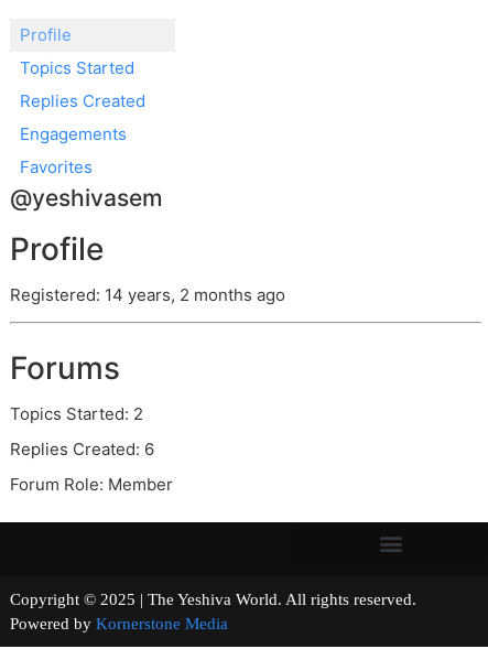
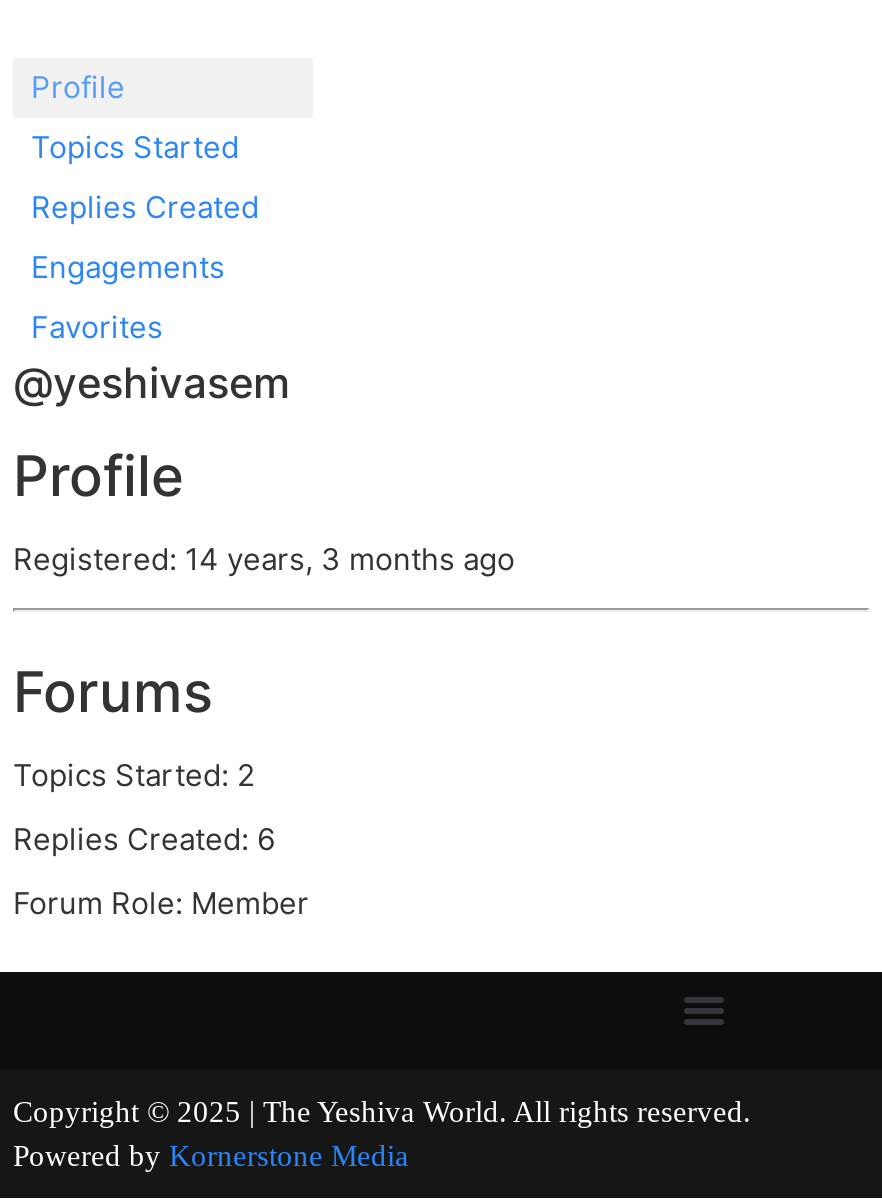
[10,284,285,305] Registered: 14 years, 2 months ago -> [13,540,515,578] Registered: 14 years, 3 months ago

